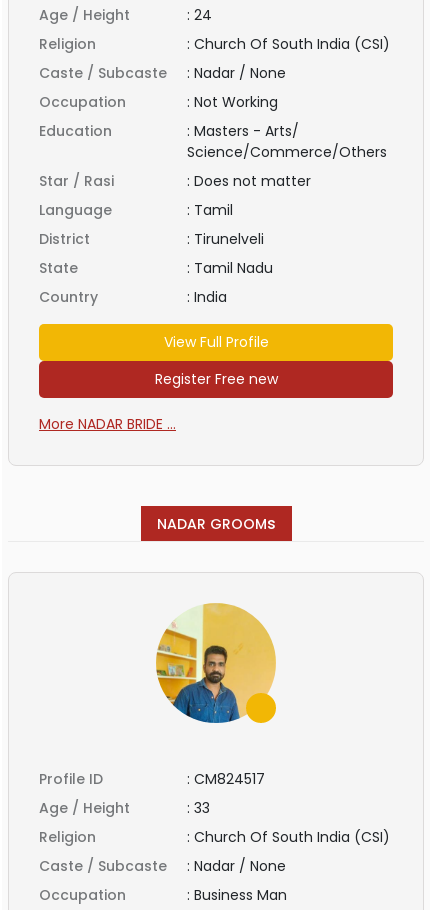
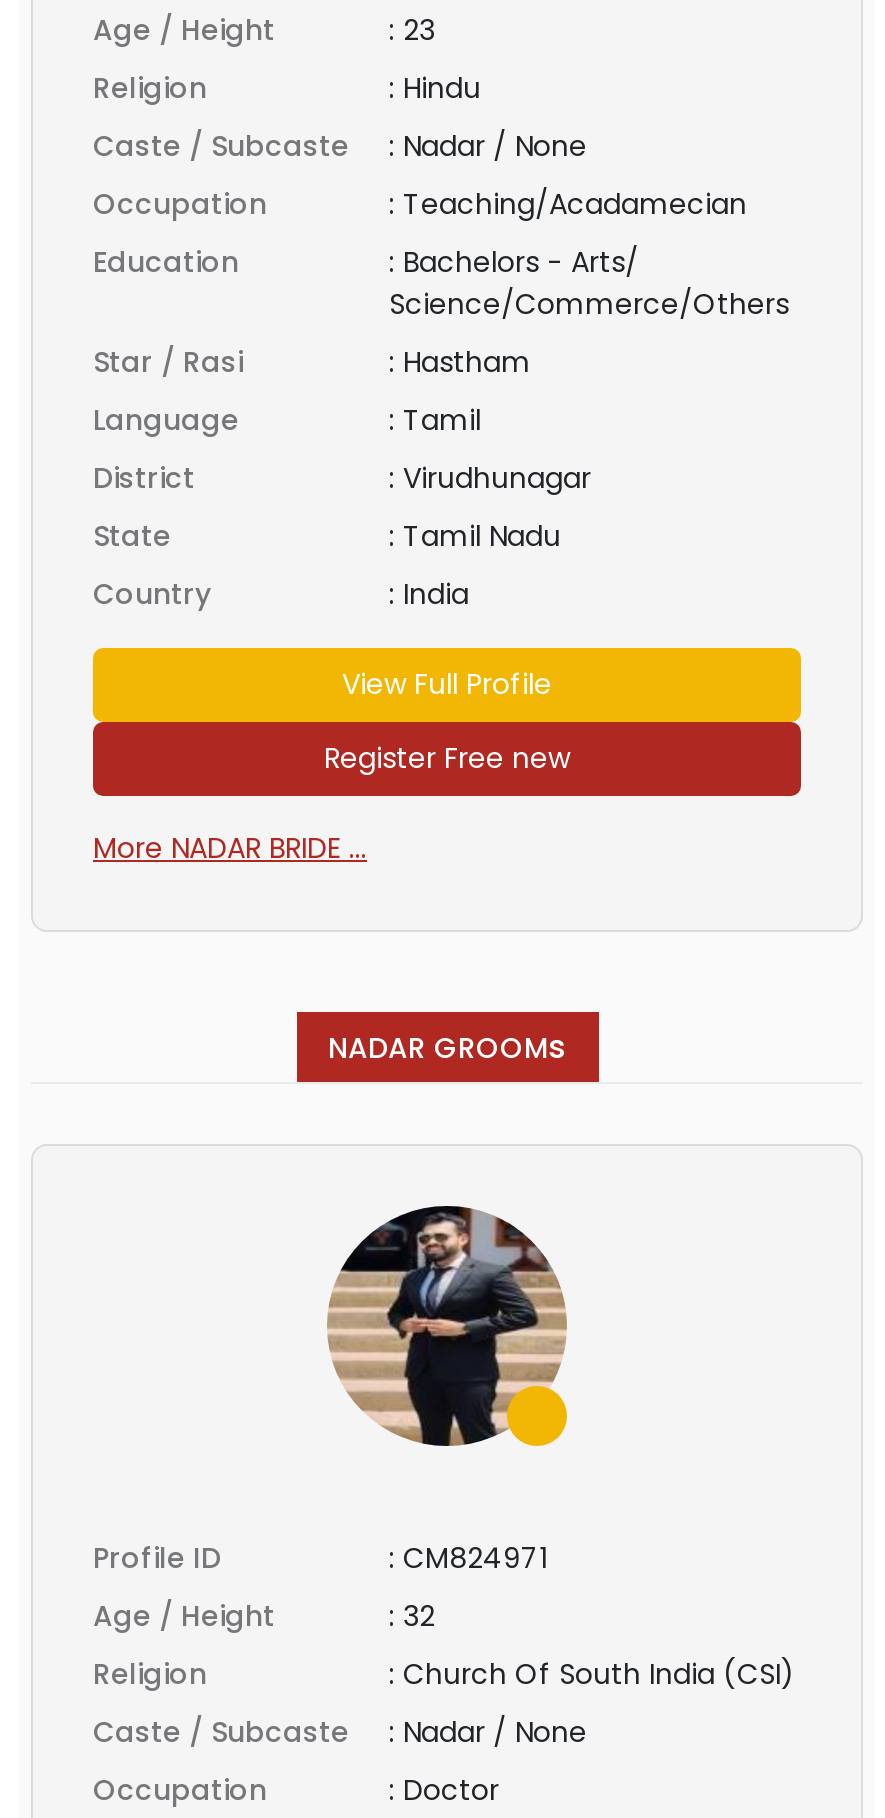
[187,4,212,24] : 24 -> [389,9,435,49] : 23
[187,33,390,53] : Church Of South India (CSI) -> [389,67,481,107] : Hindu
[187,91,278,111] : Not Working -> [389,183,747,223] : Teaching/Acadamecian
[187,120,299,140] : Masters - Arts/ -> [389,241,639,281] : Bachelors - Arts/
[187,170,311,190] : Does not matter -> [389,341,531,381] : Hastham
[187,228,264,248] : Tirunelveli -> [389,457,591,497] : Virudhunagar
[156,603,276,724] [image] -> [327,1204,567,1448] [image]
[187,768,265,788] : CM824517 -> [389,1537,547,1577] : CM824971
[187,797,210,817] : 33 -> [389,1595,435,1635] : 32
[187,884,287,904] : Business Man -> [389,1769,499,1809] : Doctor

